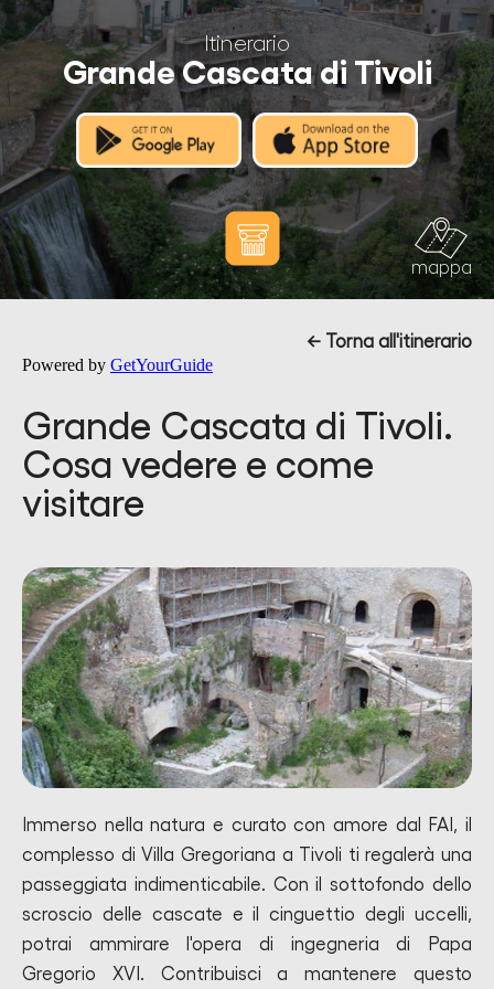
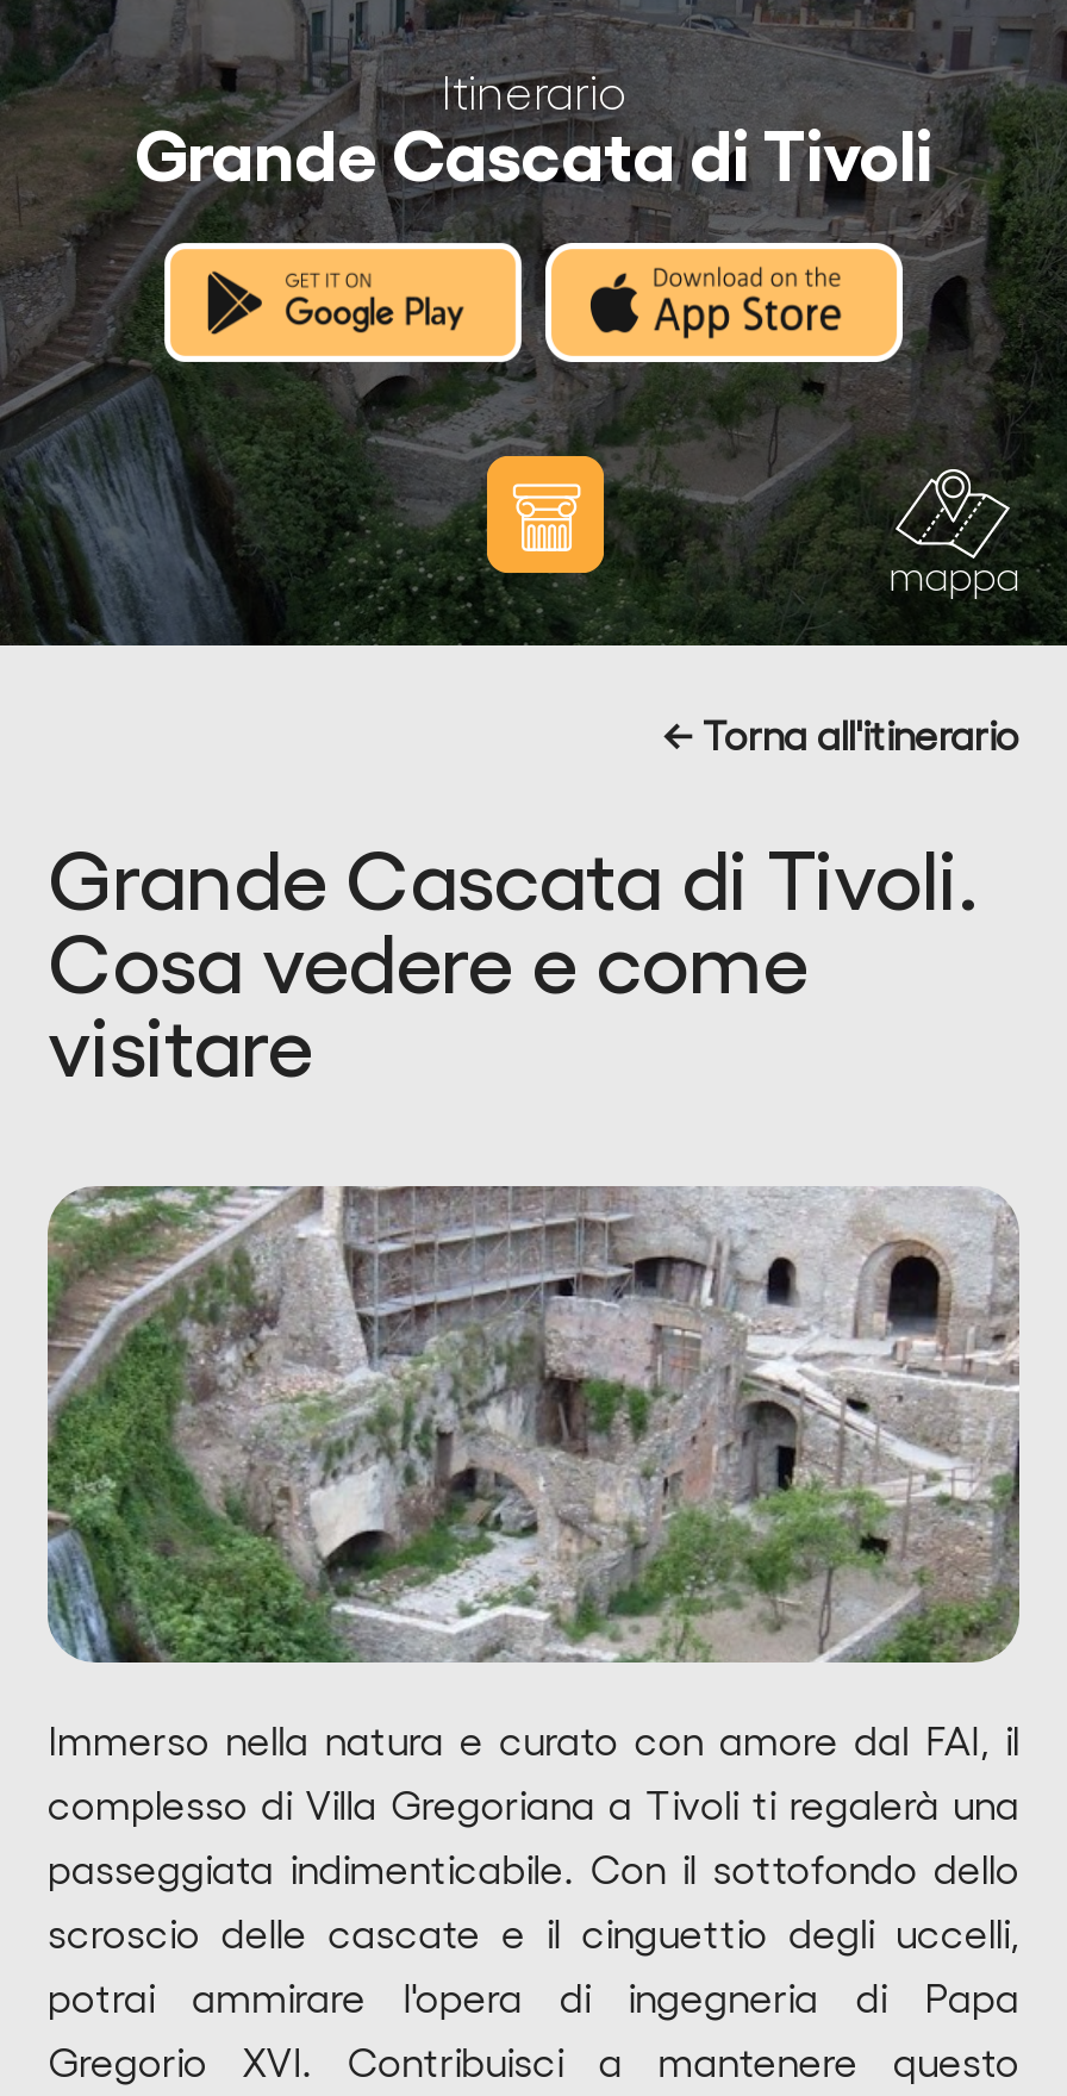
[22,355,213,374] Powered by GetYourGuide -> none

